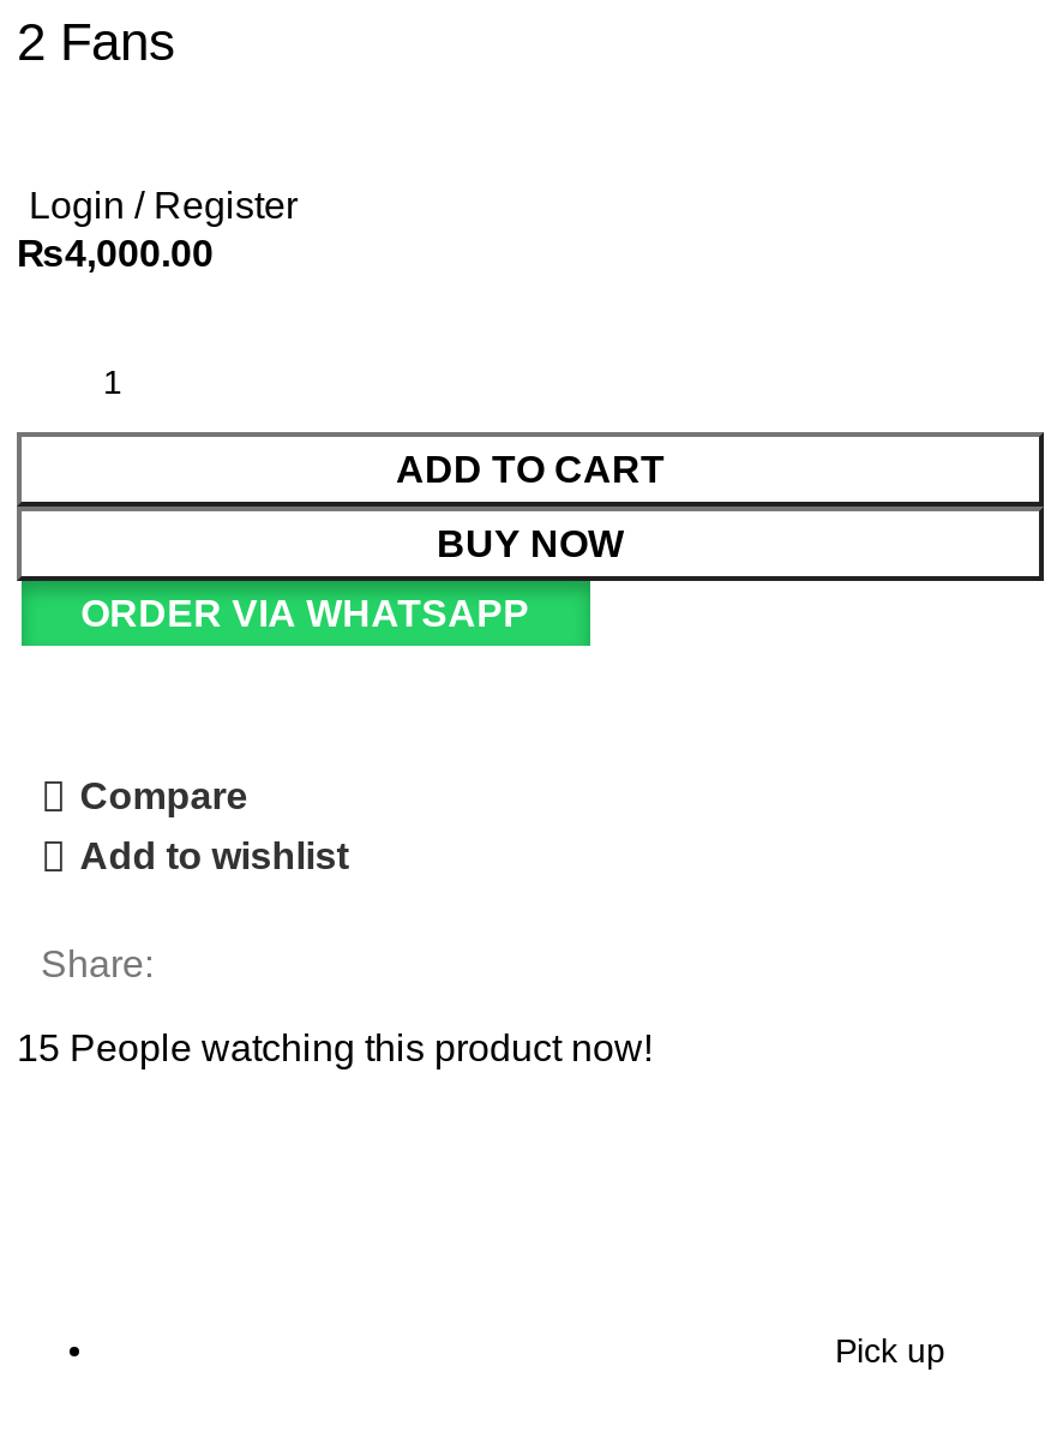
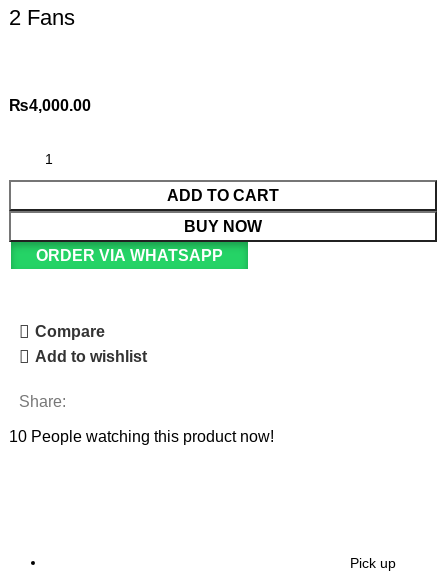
[29,185,298,226] Login / Register -> none
[17,1026,653,1067] 15 People watching this product now! -> [9,427,274,444] 10 People watching this product now!

